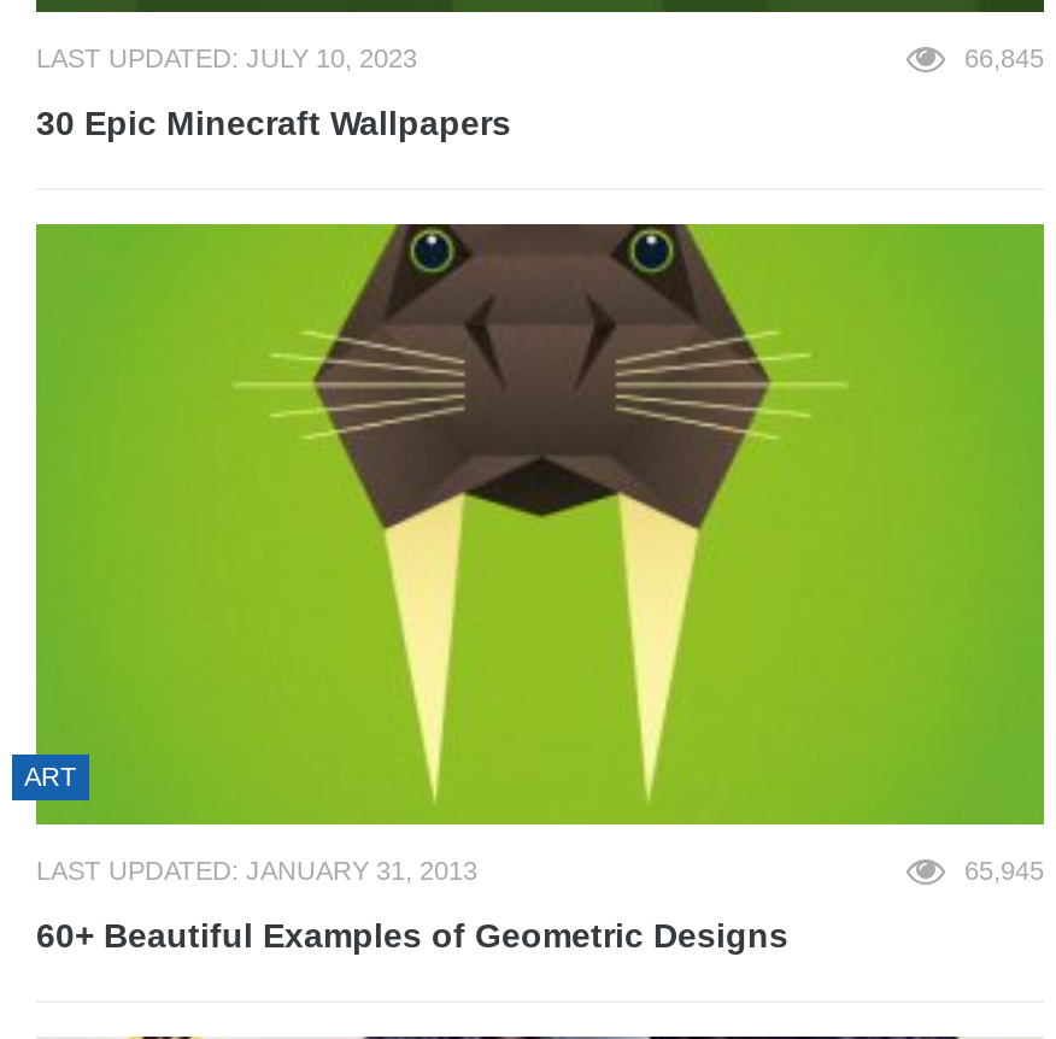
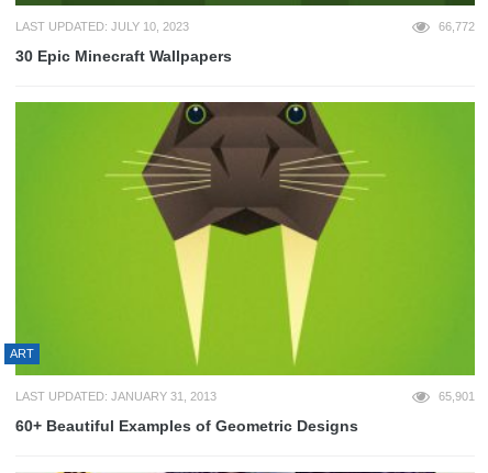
[957,44,1044,73] 66,845 -> [435,20,475,33] 66,772
[957,855,1044,884] 65,945 -> [435,389,475,402] 65,901

